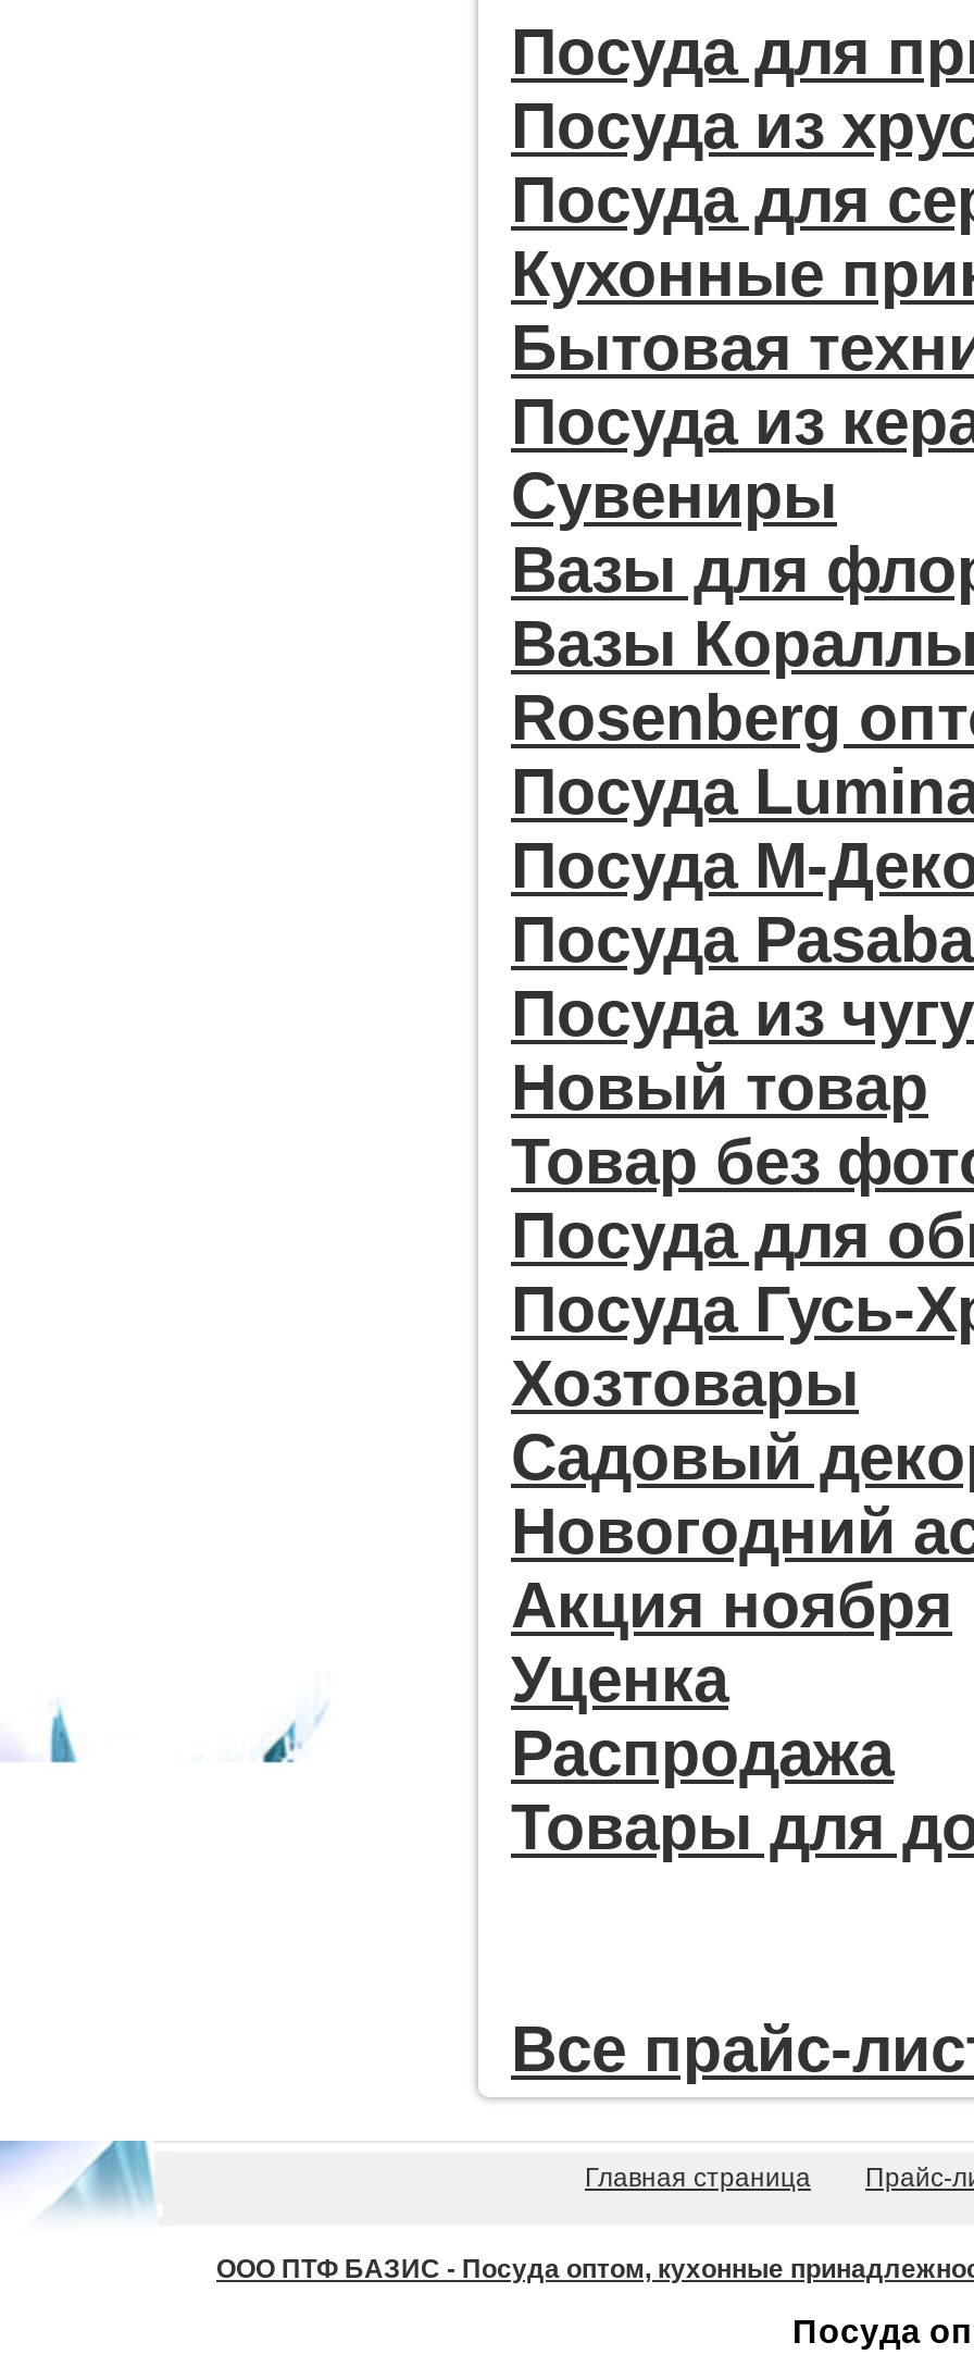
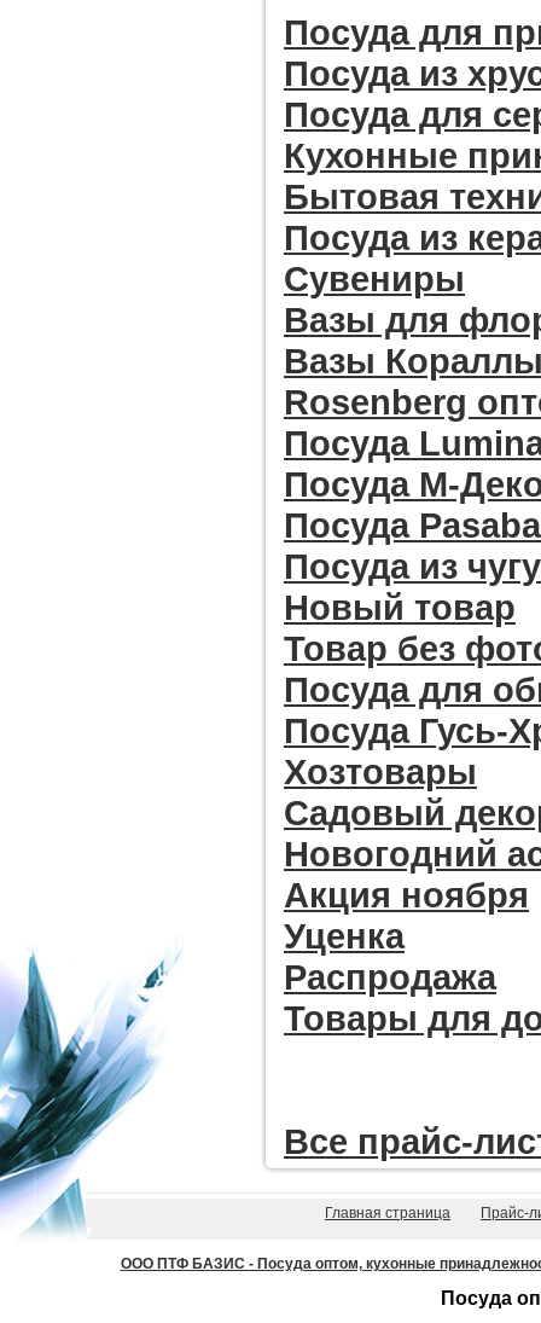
none -> [4,981,162,1193] [image]

